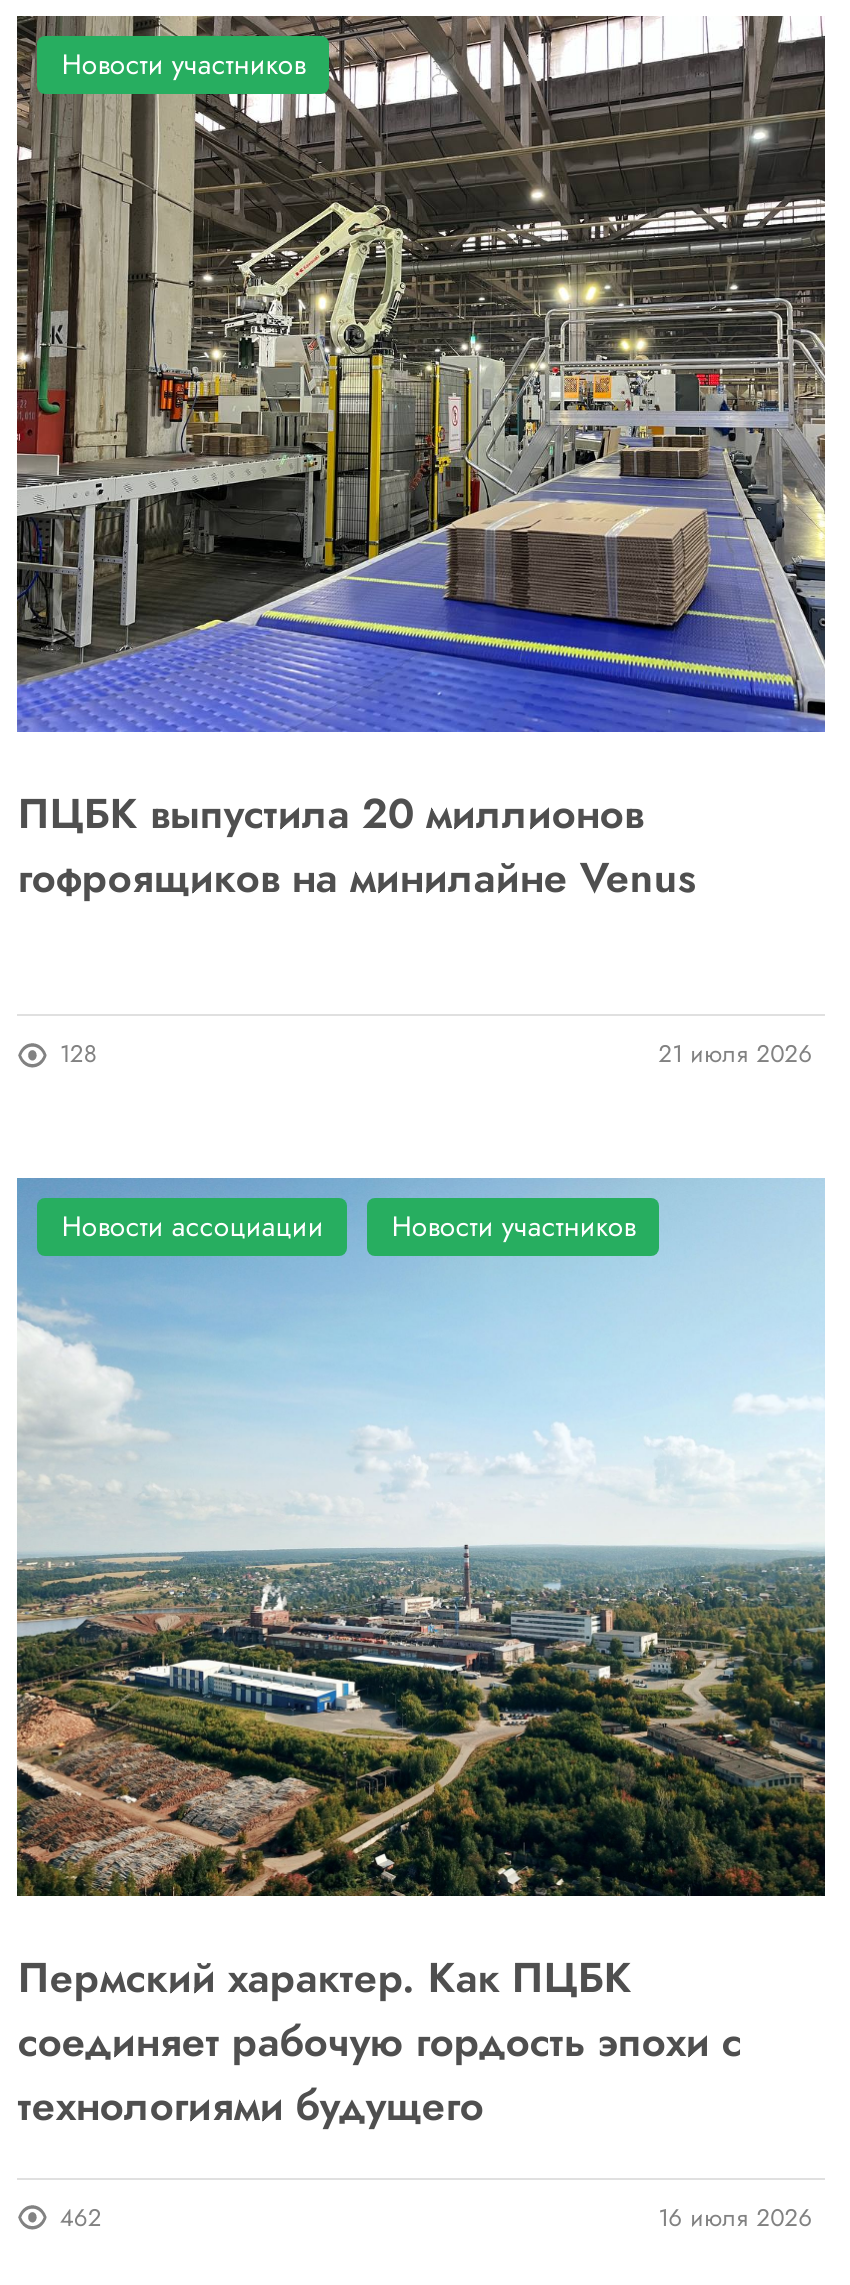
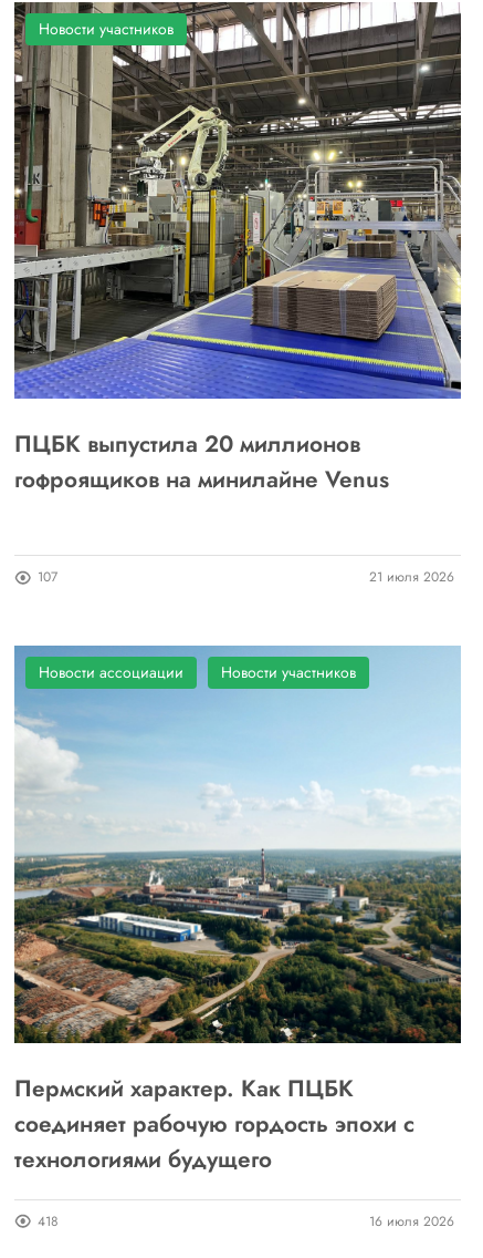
[60,1037,98,1073] 128 -> [38,567,58,587] 107
[60,2200,102,2236] 462 -> [38,1211,59,1231] 418

